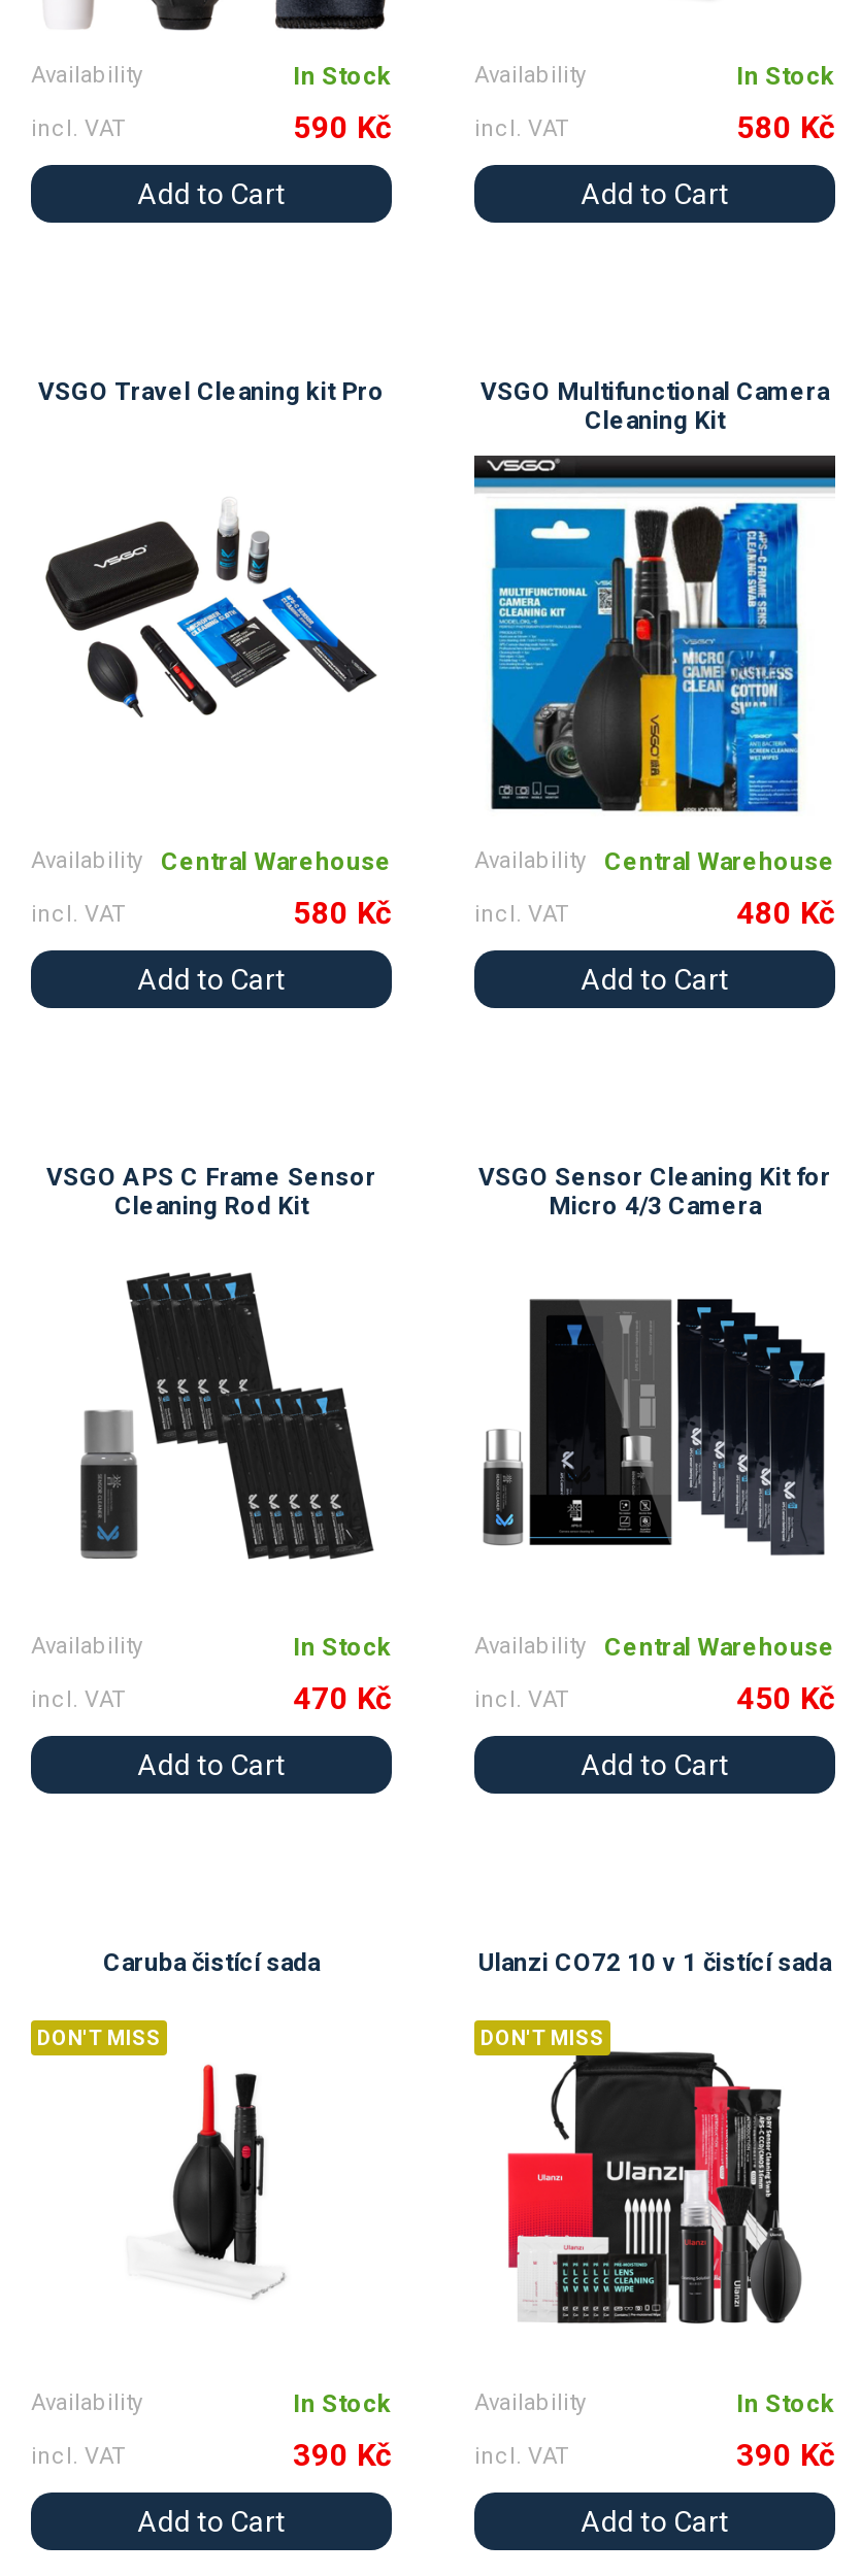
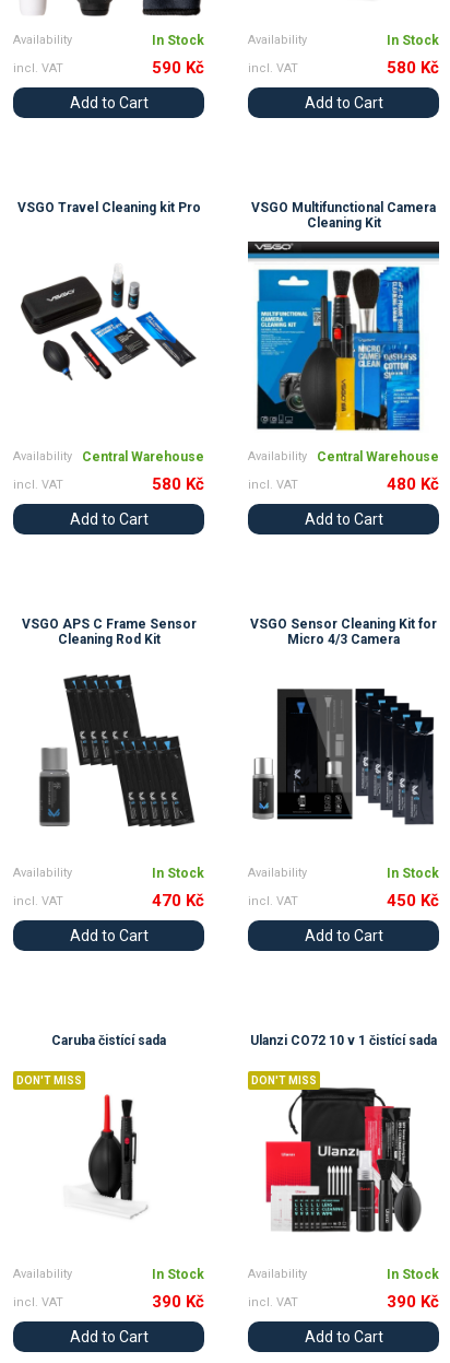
[604,1632,835,1661] Central Warehouse -> [387,865,439,880] In Stock

